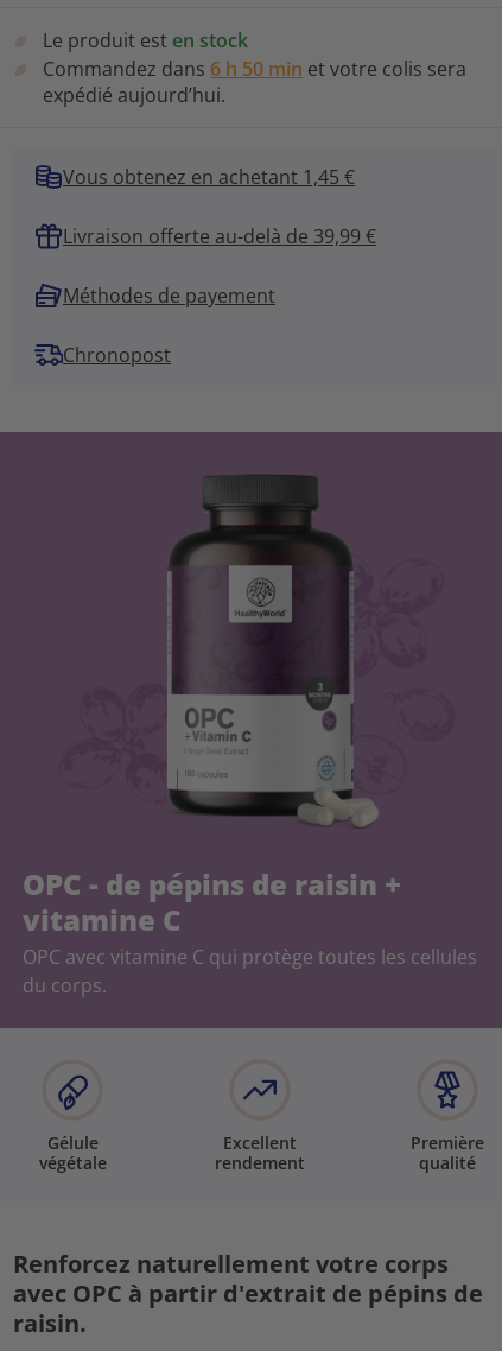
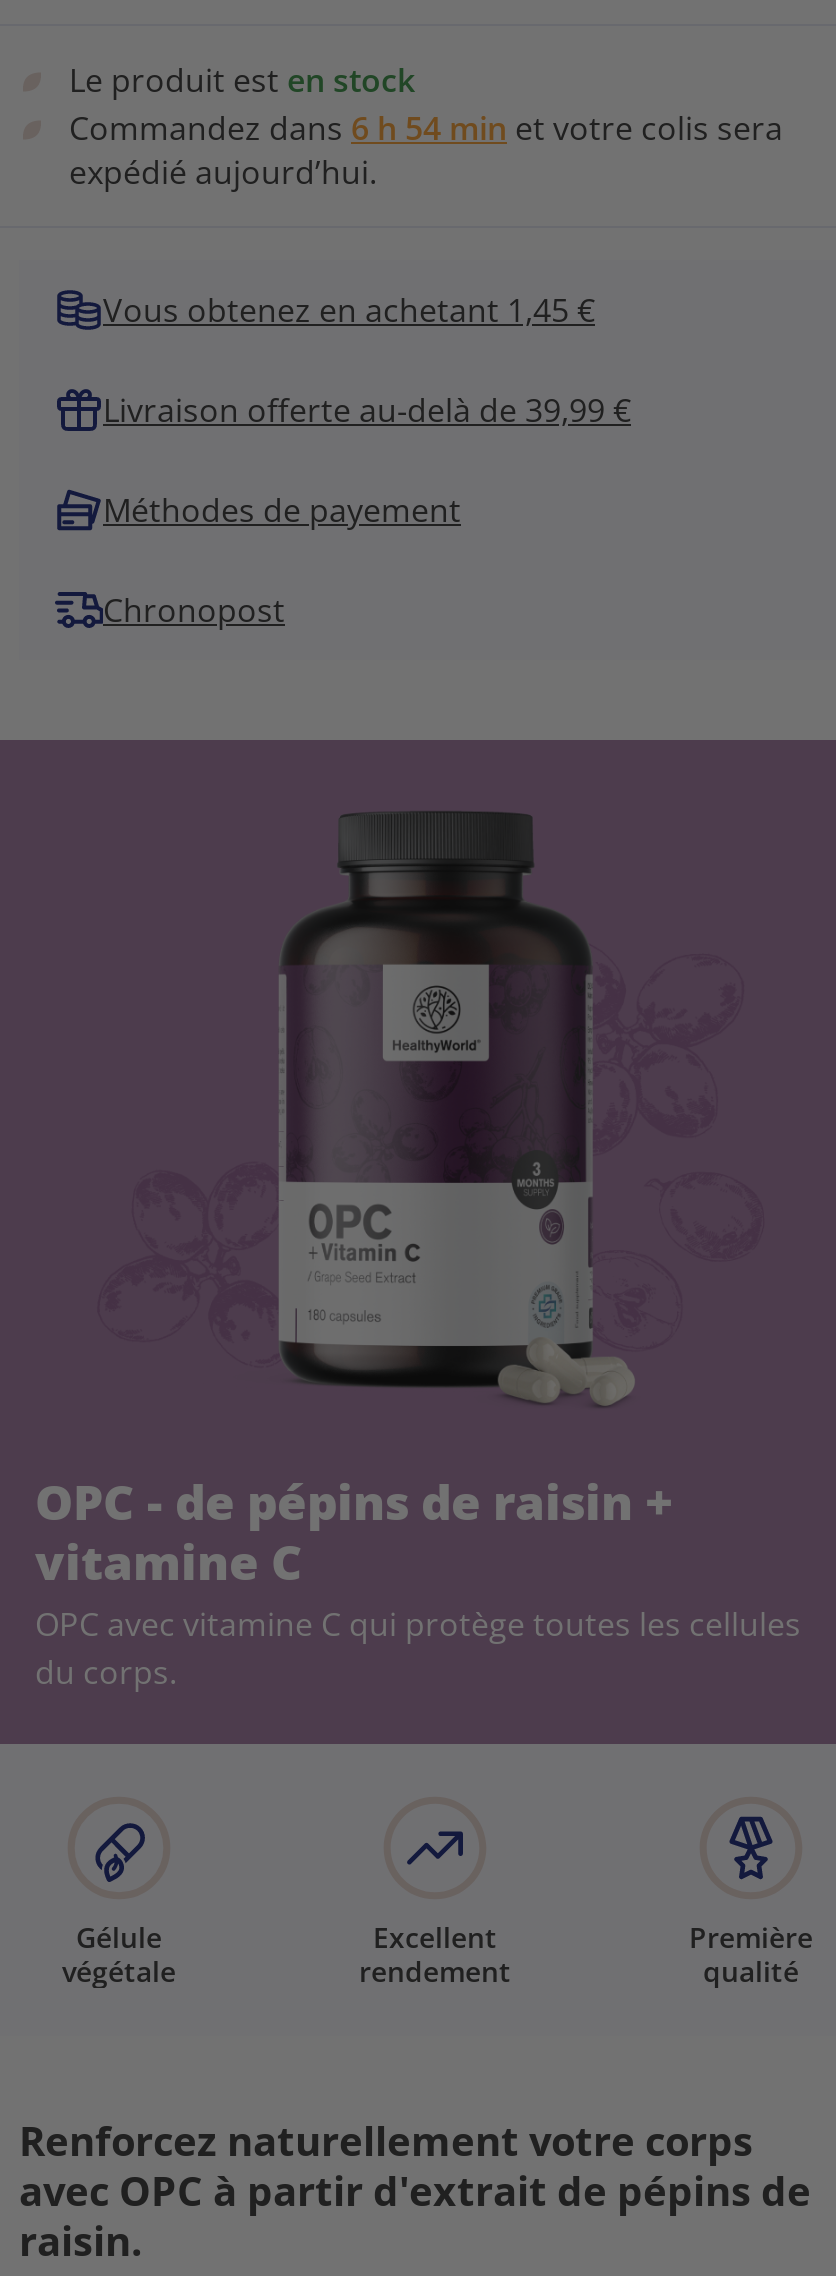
[43,55,466,81] Commandez dans 6 h 50 min et votre colis sera -> [69,105,783,149] Commandez dans 6 h 54 min et votre colis sera

